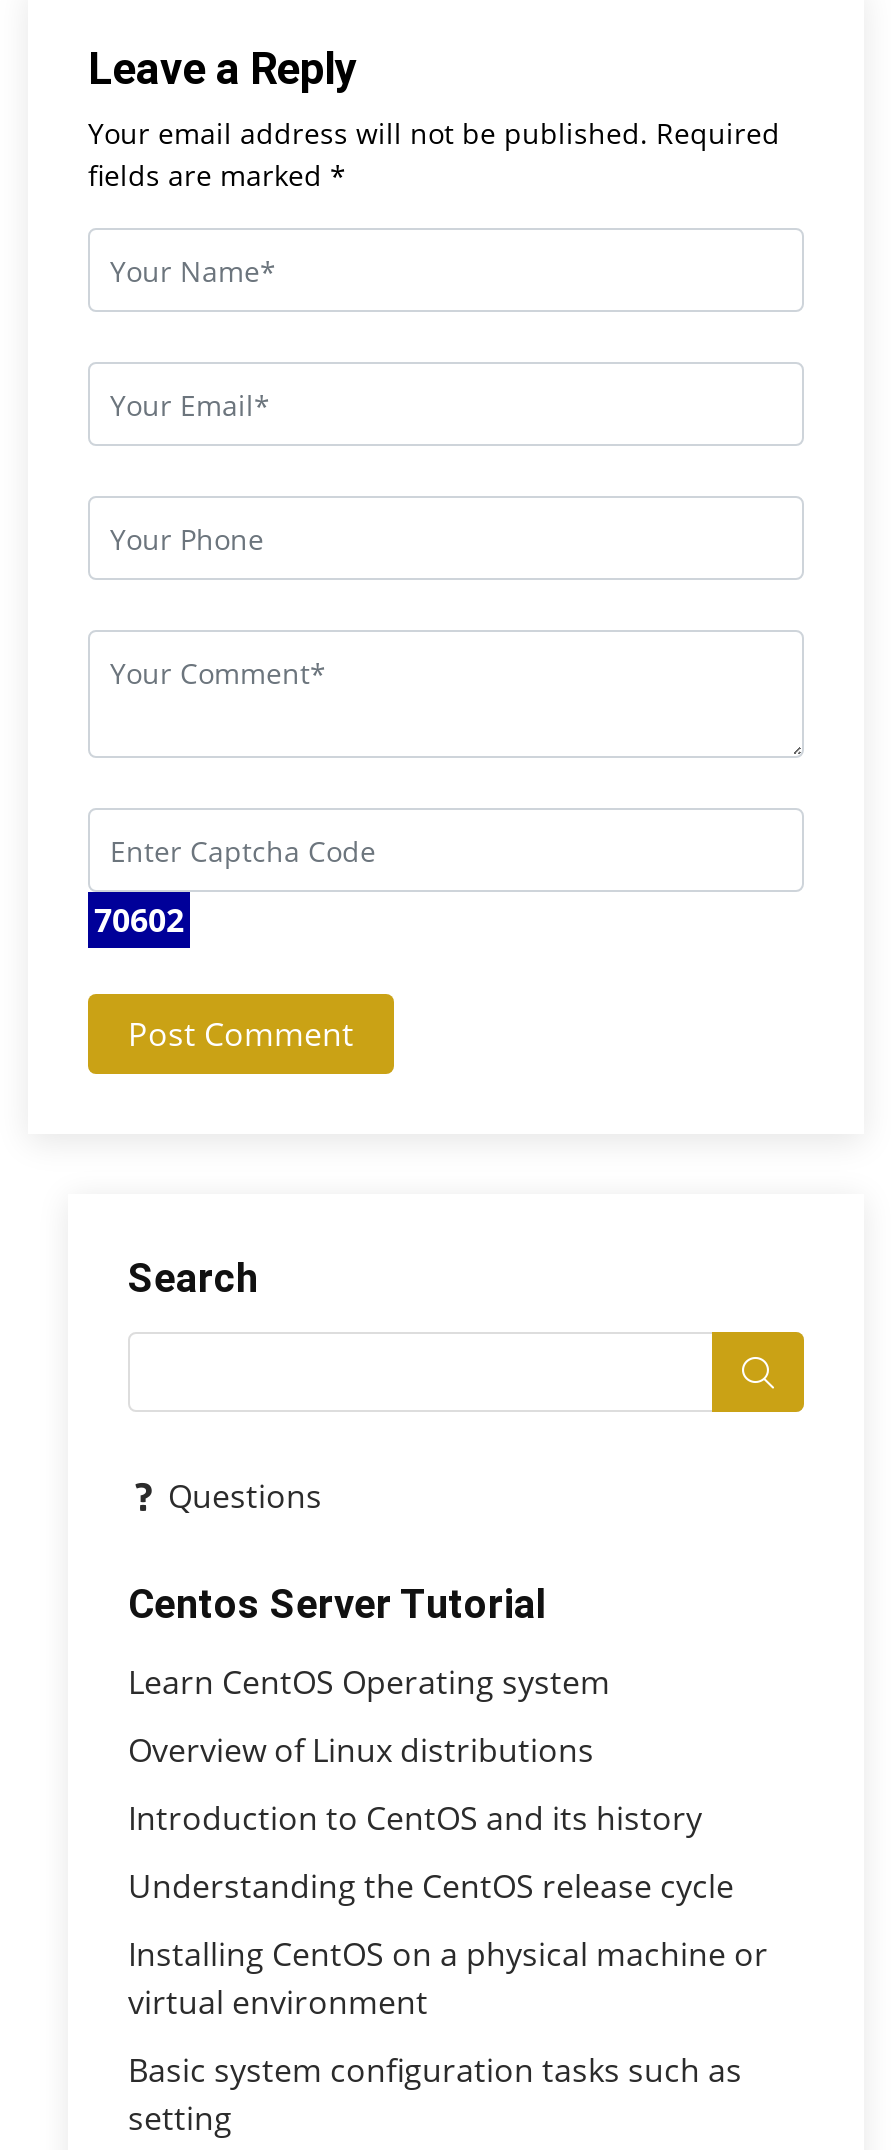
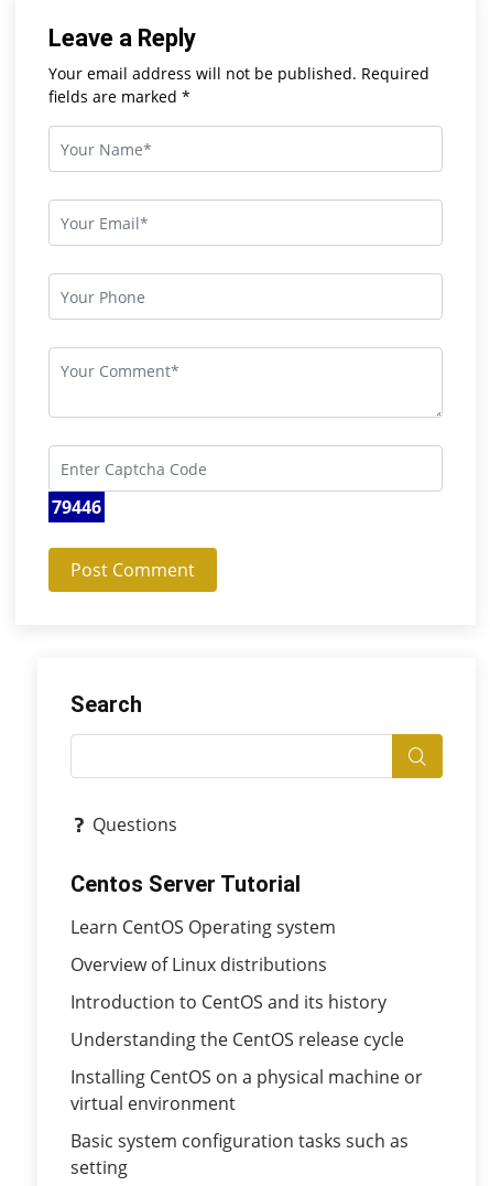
[94,897,184,941] 70602 -> [52,495,101,519] 79446

